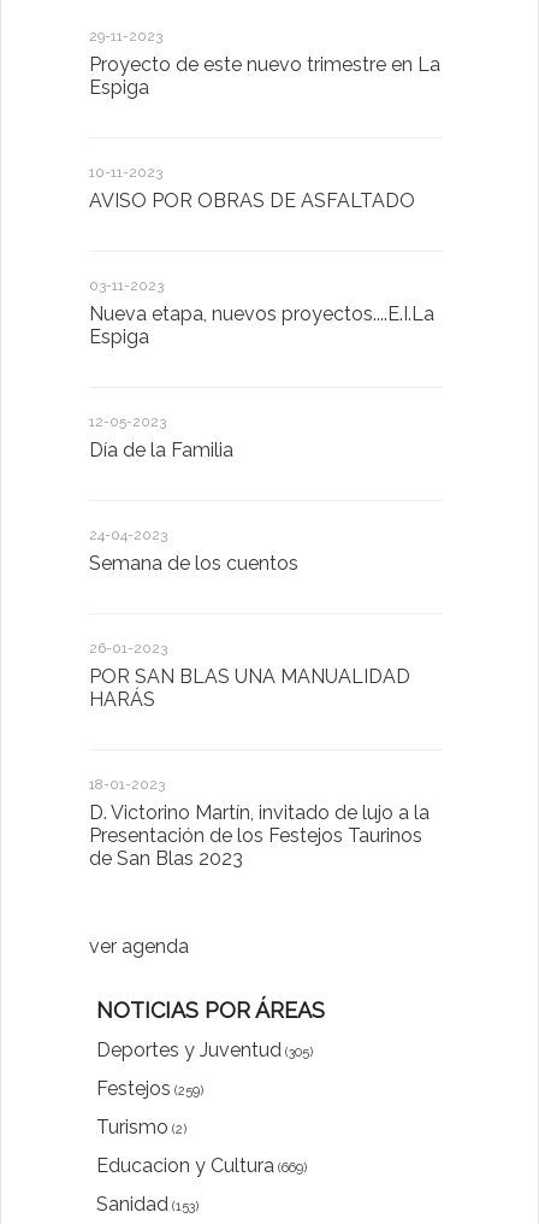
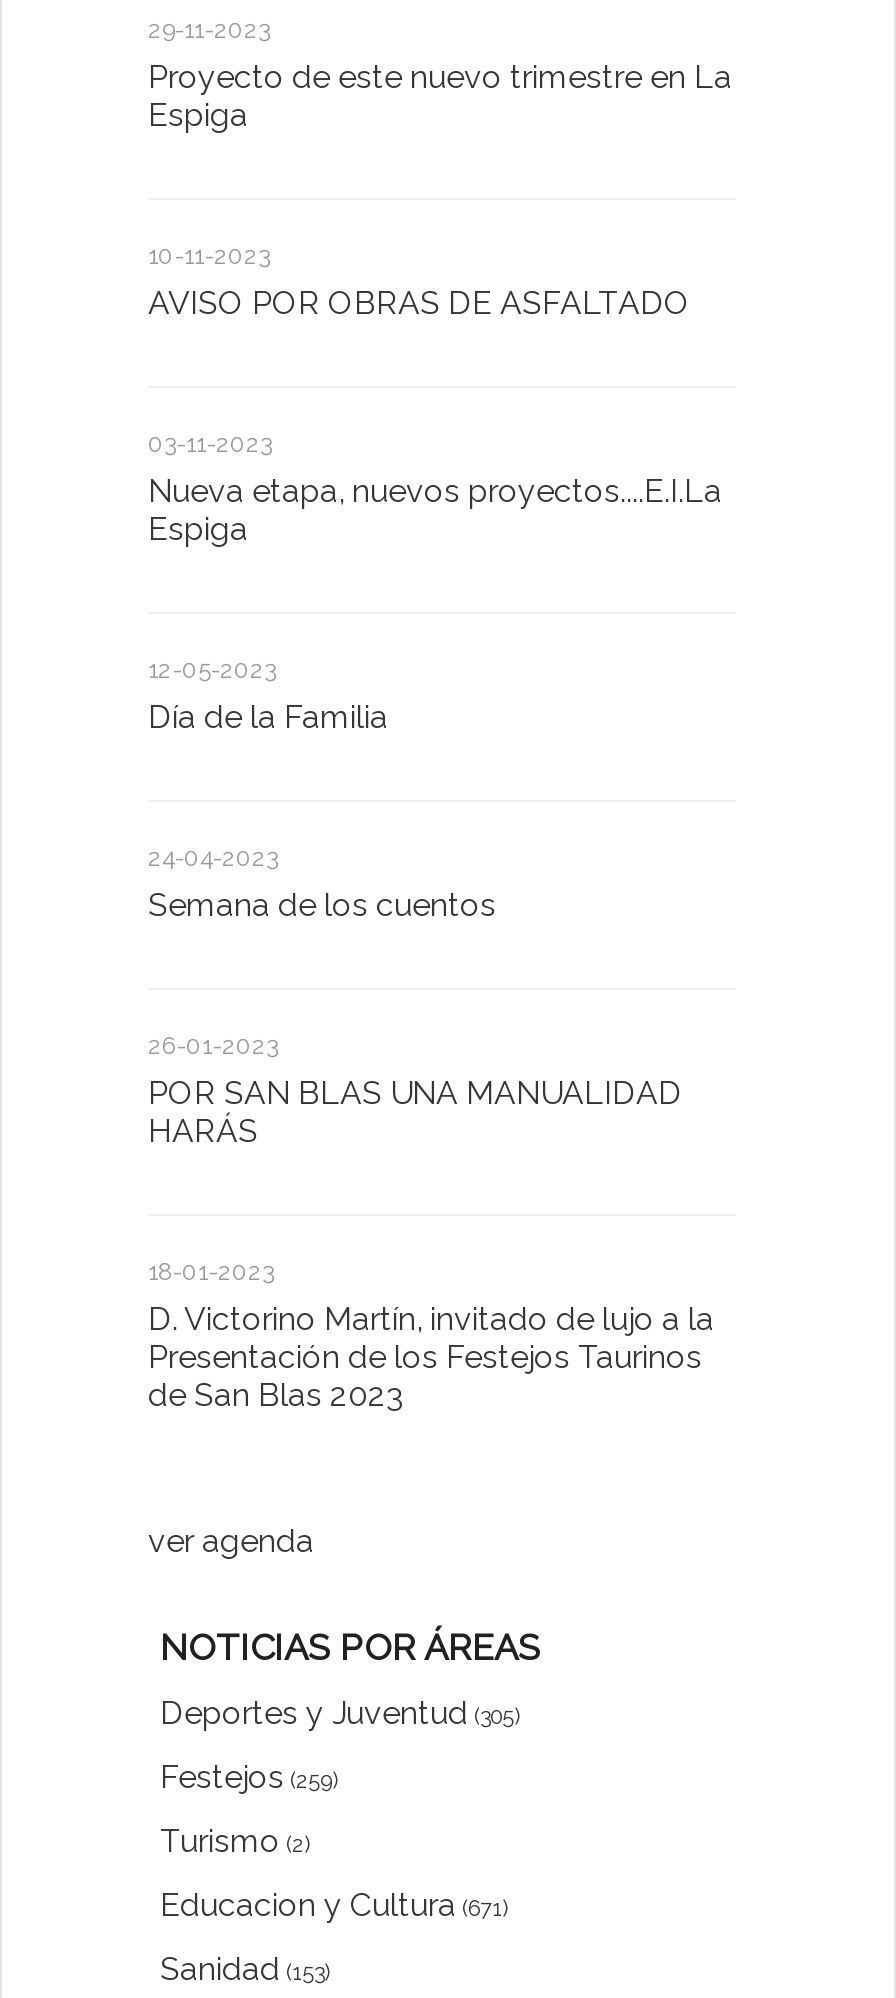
[96,1154,307,1177] Educacion y Cultura (669) -> [160,1886,508,1924] Educacion y Cultura (671)

